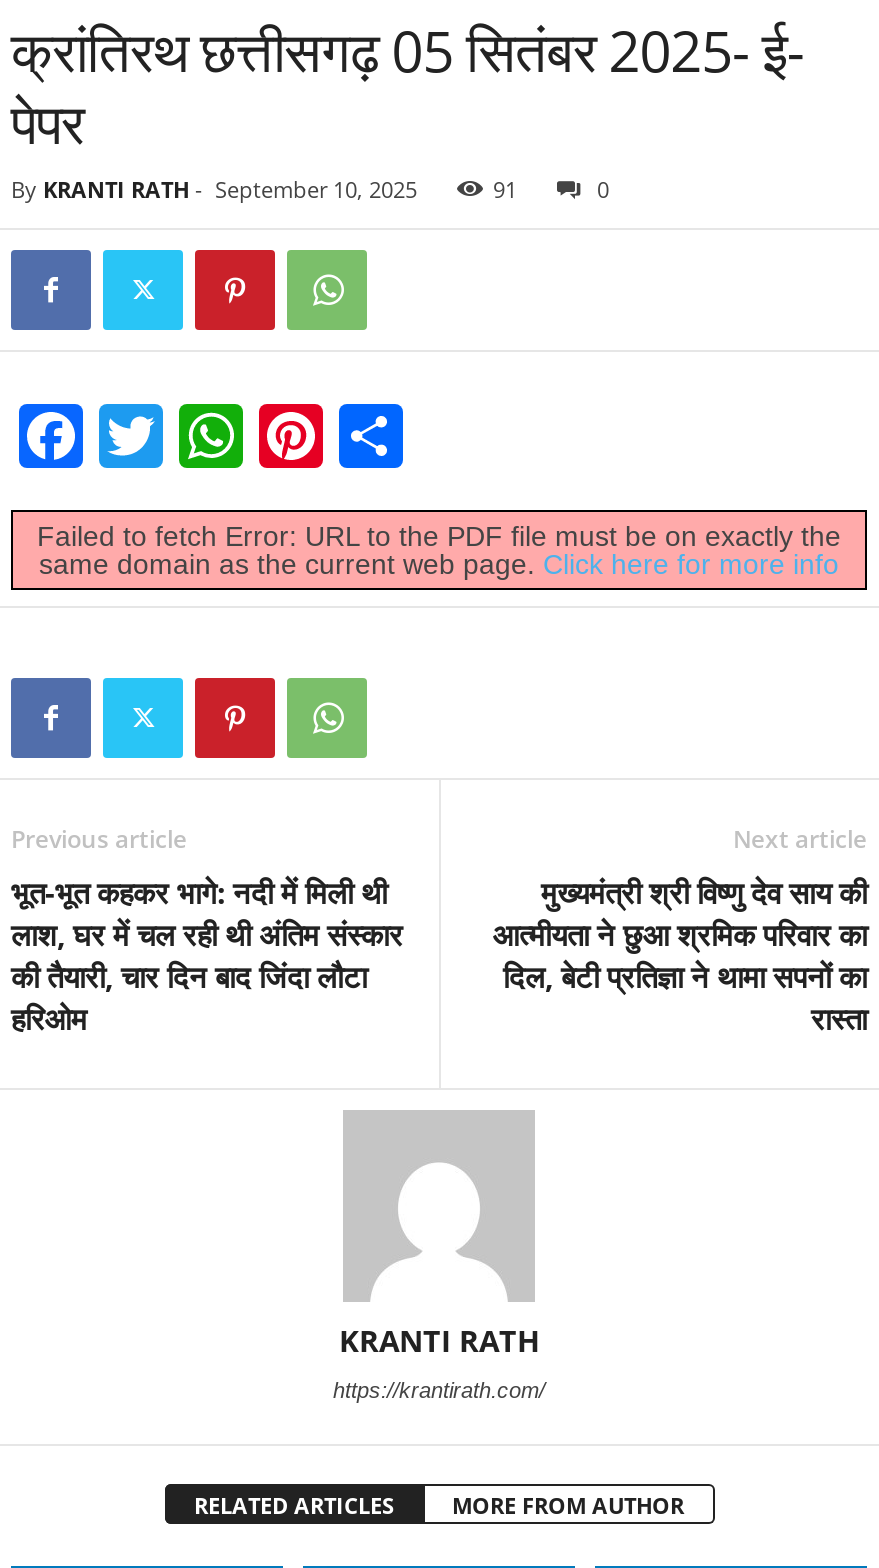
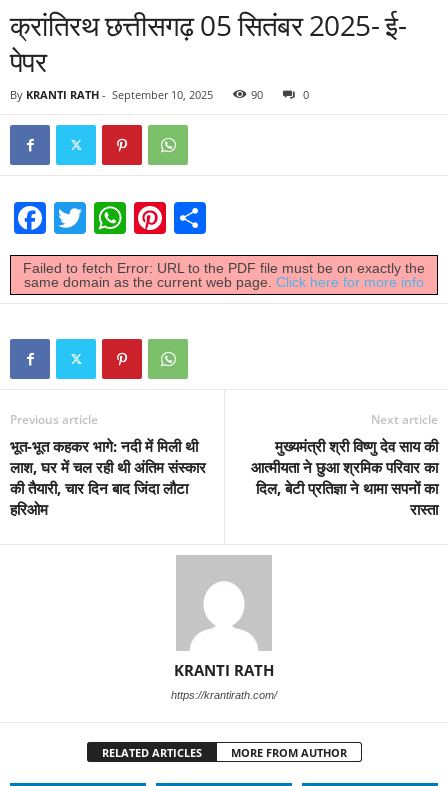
[493,174,517,204] 91 -> [251,87,263,102] 90

